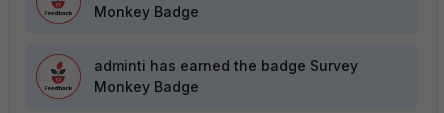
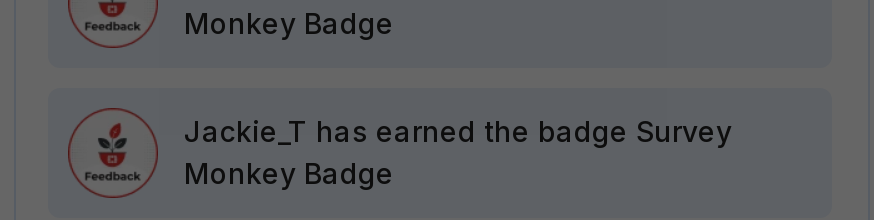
[94,57,358,74] adminti has earned the badge Survey -> [184,114,732,148] Jackie_T has earned the badge Survey

